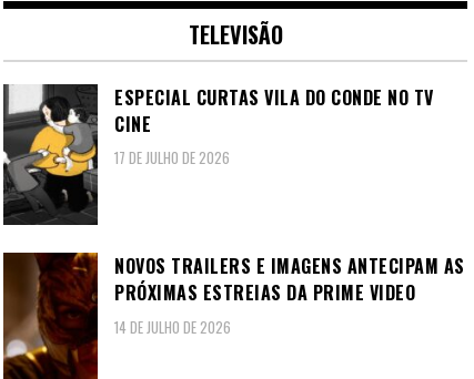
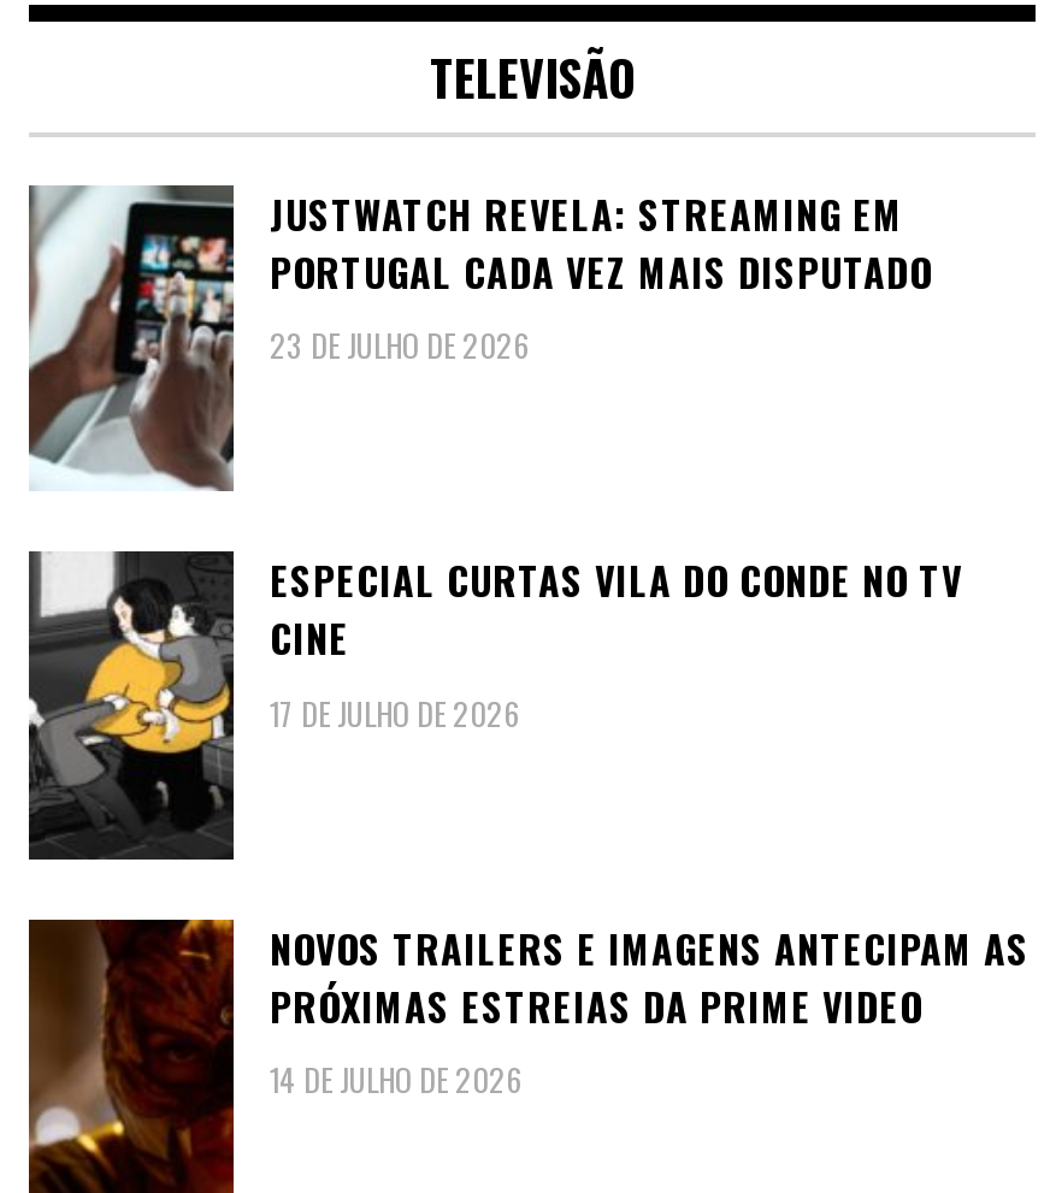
none -> [29,185,932,491] [image] | JUSTWATCH REVELA: STREAMING EM | PORTUGAL CADA VEZ MAIS DISPUTADO | 23 DE JULHO DE 2026

